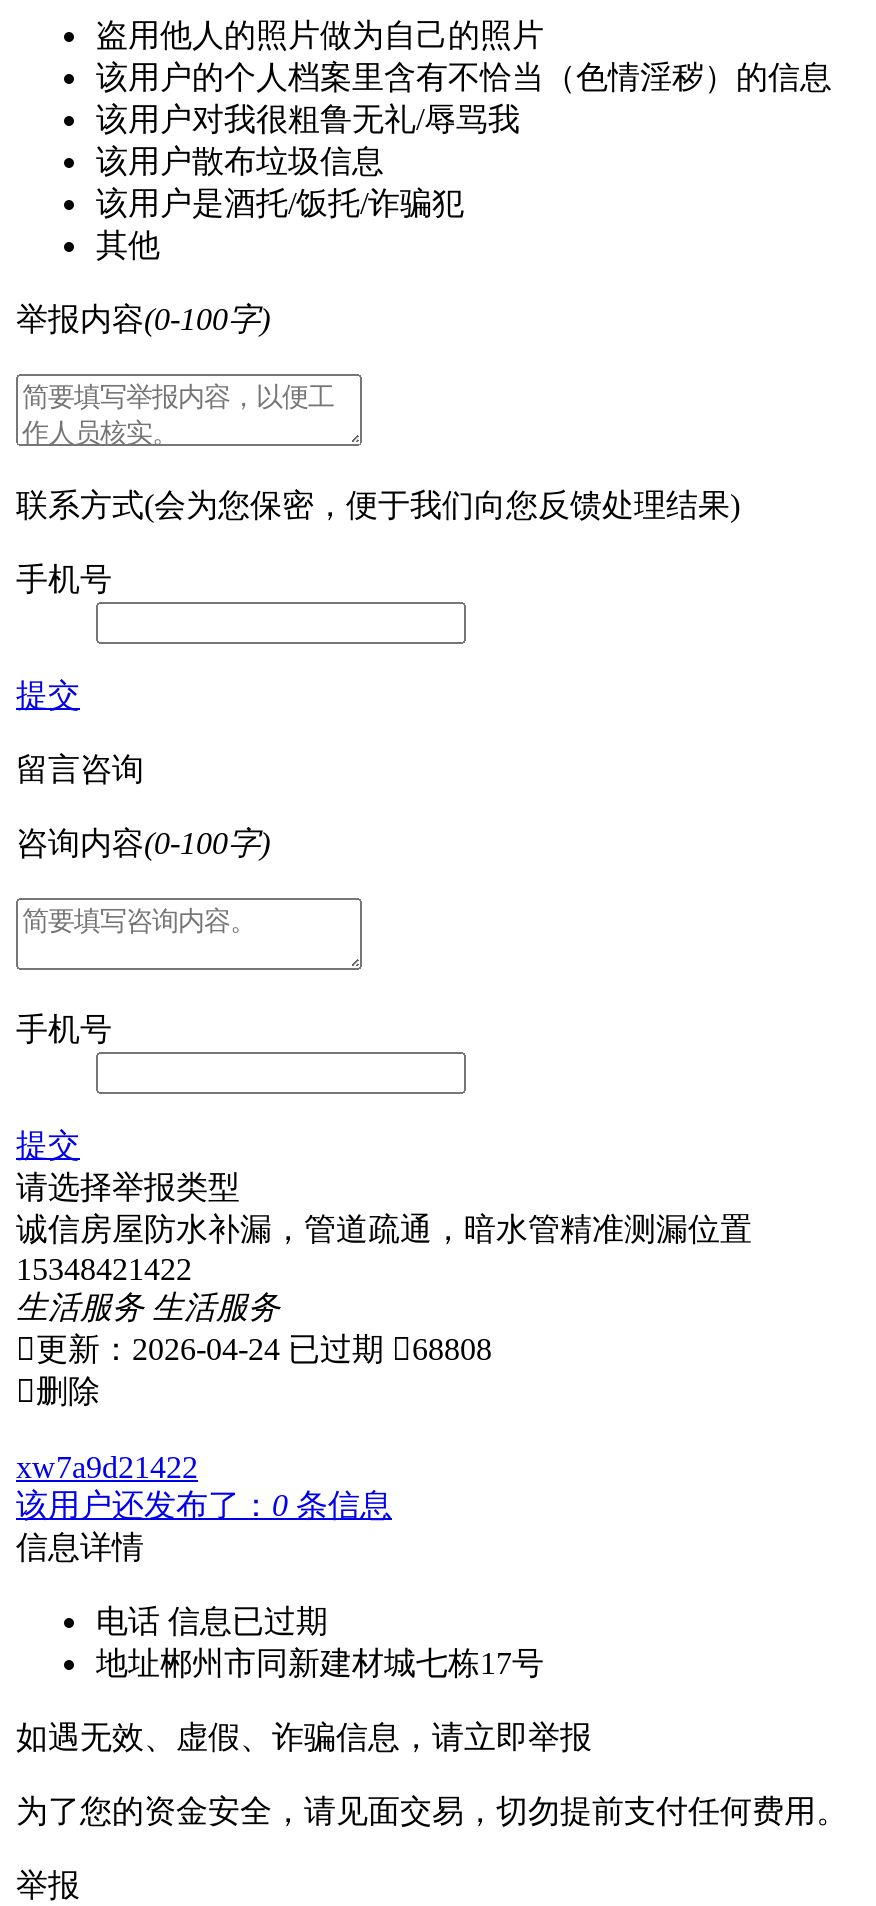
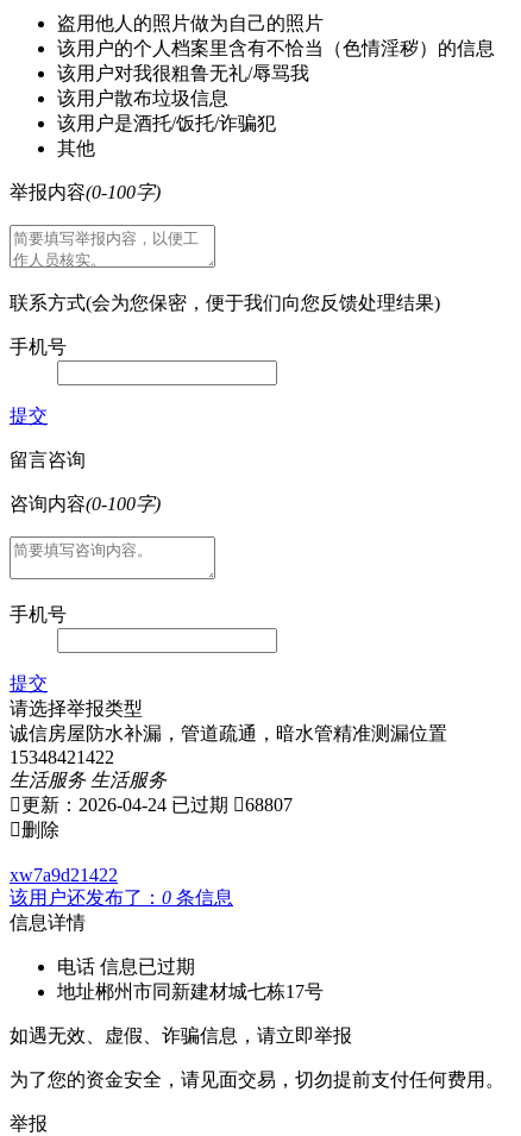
[36,1332,492,1366] 更新：2026-04-24 已过期 68808 -> [21,794,293,815] 更新：2026-04-24 已过期 68807

